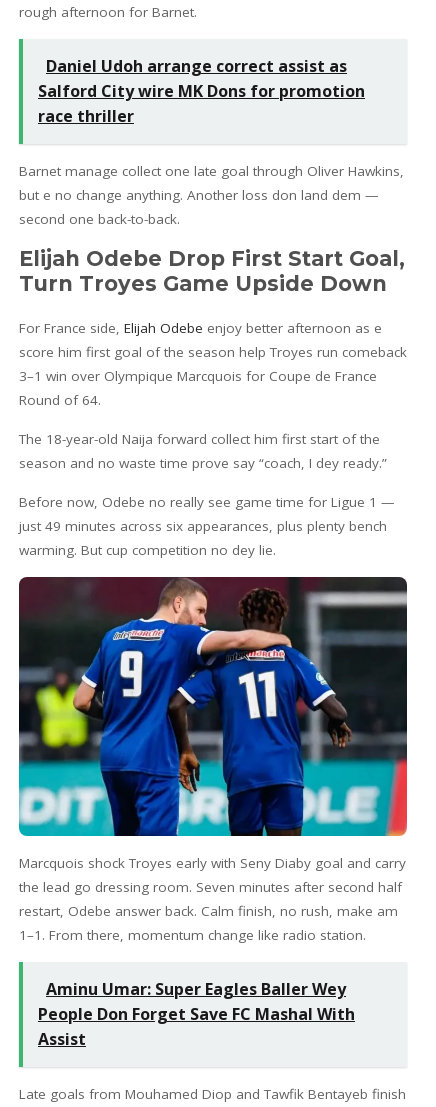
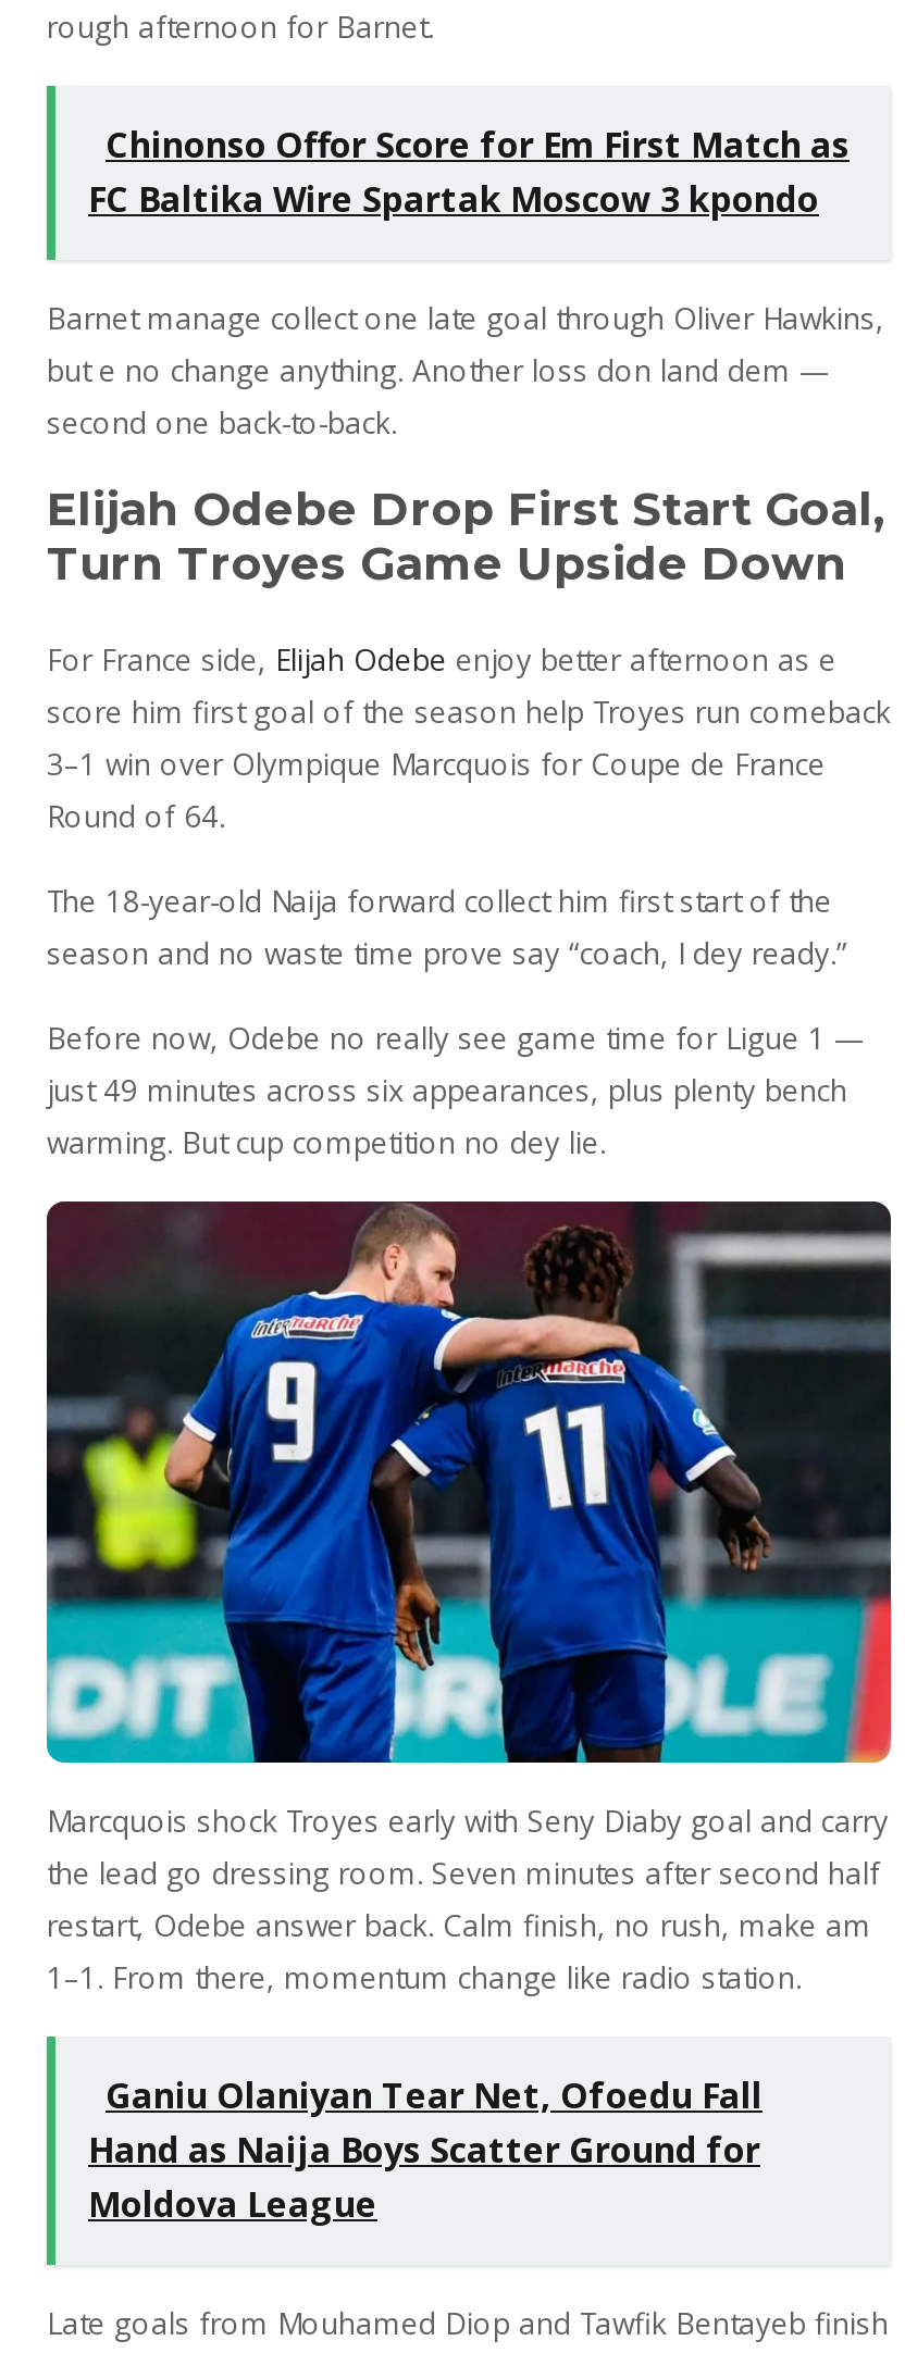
[38,55,365,127] Daniel Udoh arrange correct assist as | Salford City wire MK Dons for promotion | race thriller -> [88,120,850,223] Chinonso Offor Score for Em First Match as | FC Baltika Wire Spartak Moscow 3 kpondo
[38,978,355,1050] Aminu Umar: Super Eagles Baller Wey | People Don Forget Save FC Mashal With | Assist -> [88,2072,763,2229] Ganiu Olaniyan Tear Net, Ofoedu Fall | Hand as Naija Boys Scatter Ground for | Moldova League

